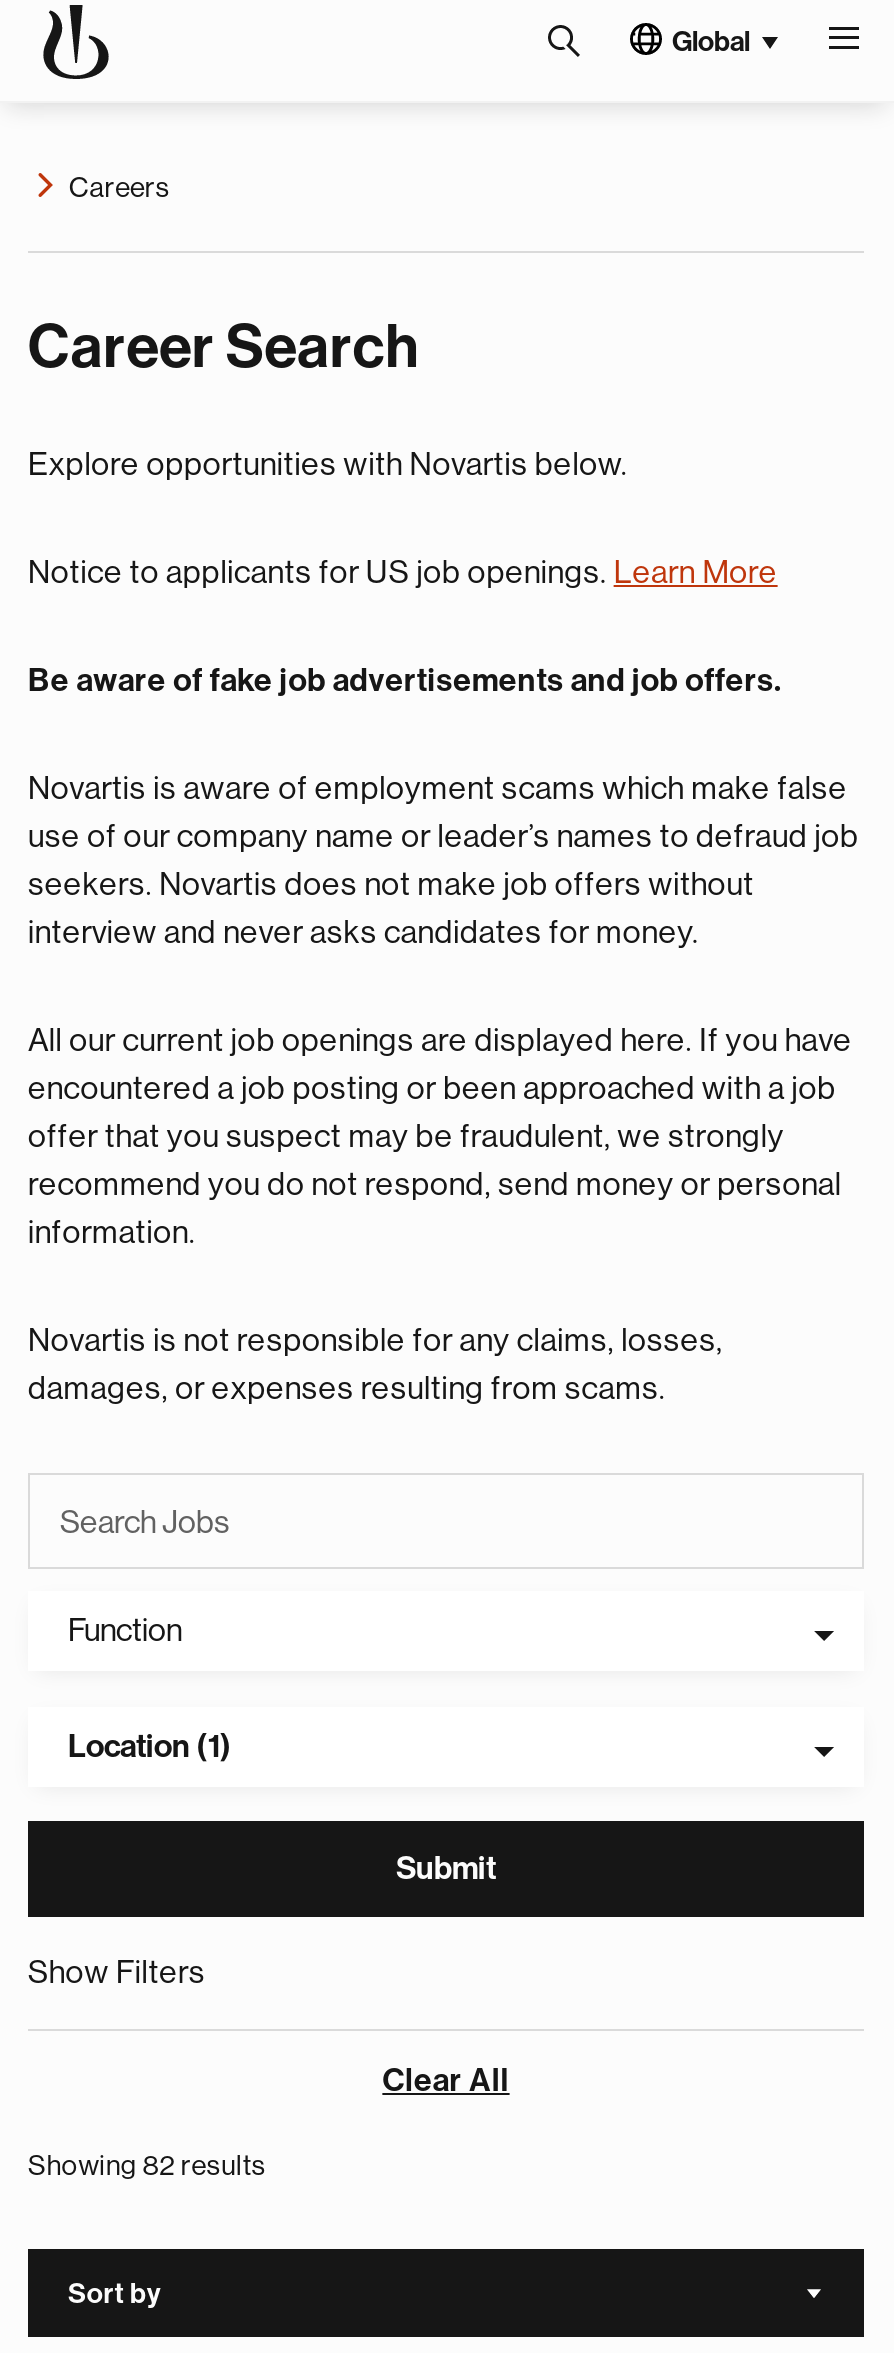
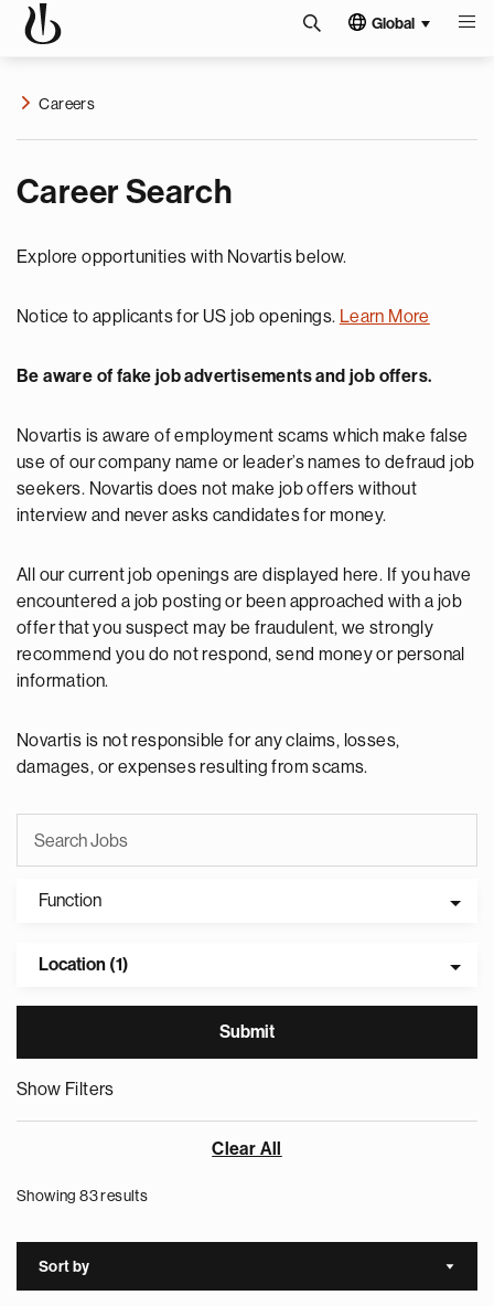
[28,2151,266,2179] Showing 82 results -> [17,1188,148,1203] Showing 83 results

